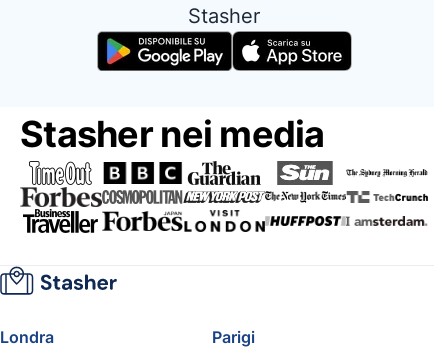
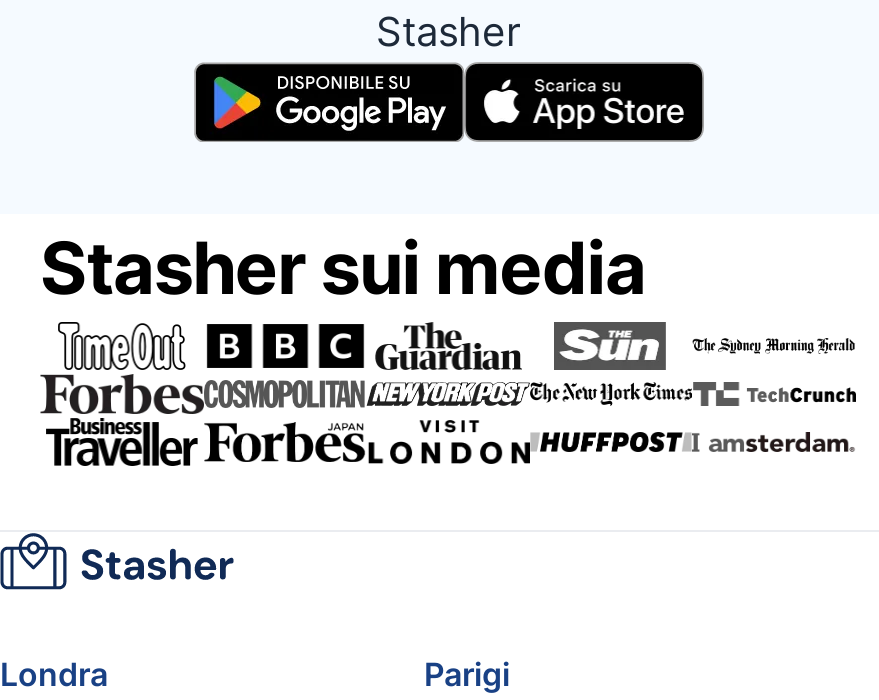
[20,112,325,156] Stasher nei media -> [40,224,646,312] Stasher sui media

